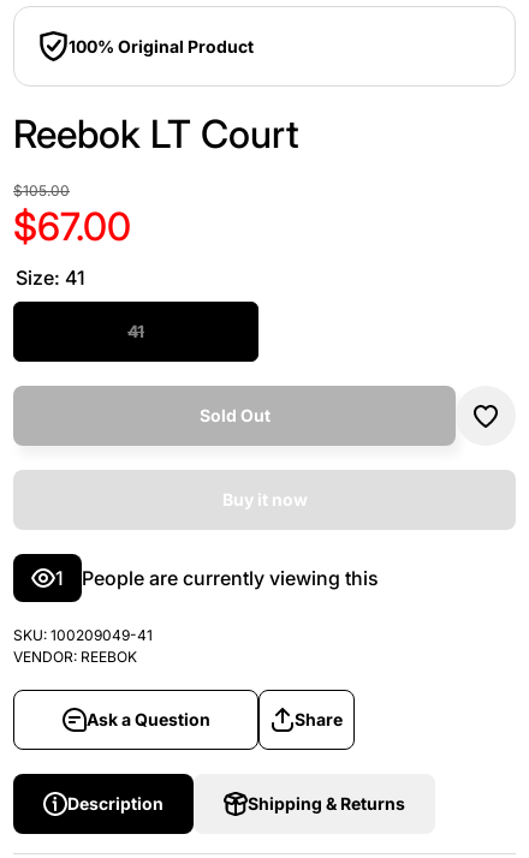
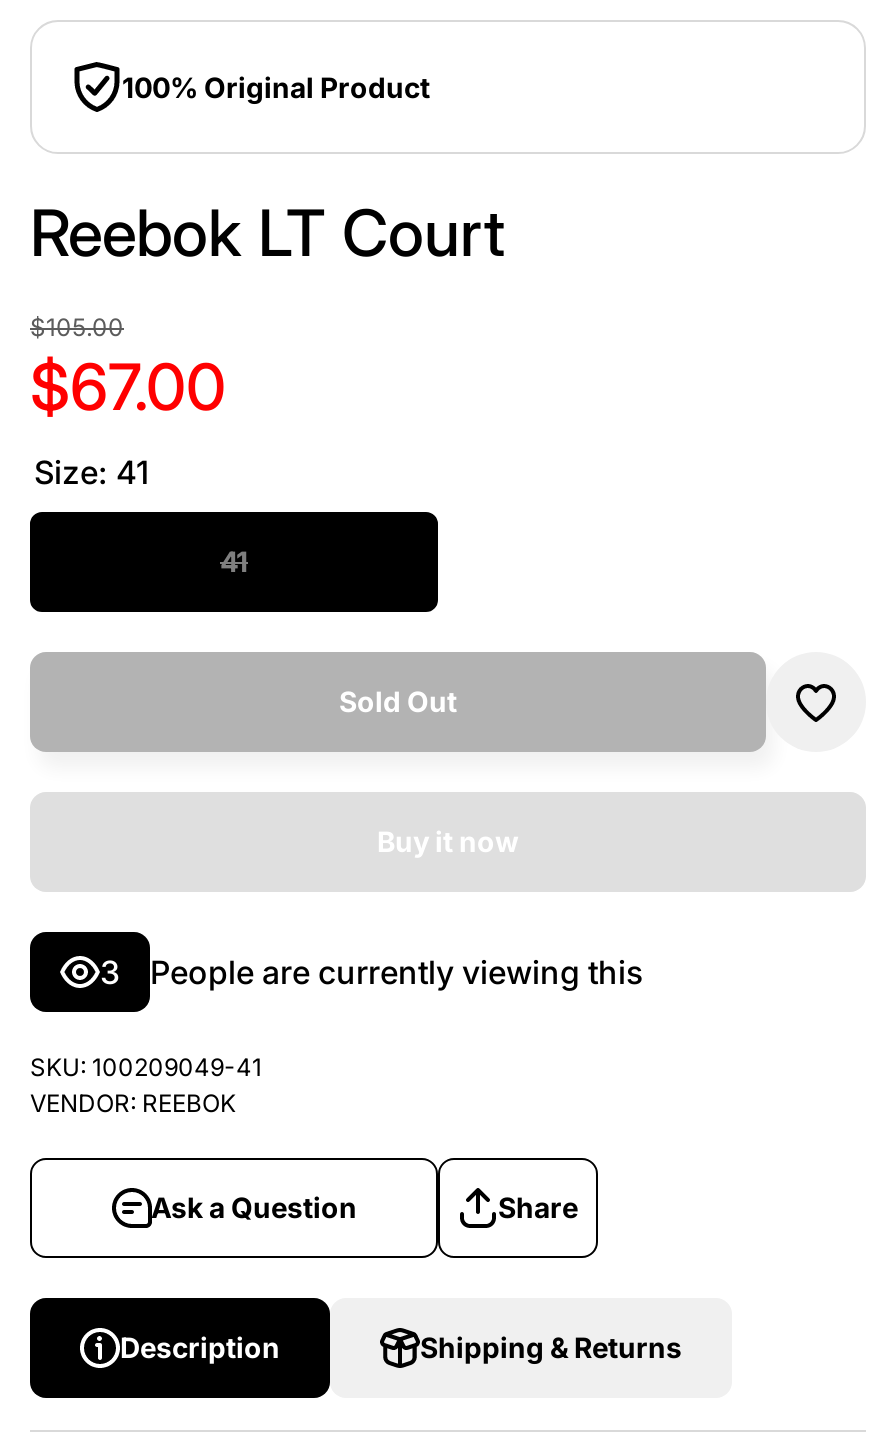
[55,566,379,590] 1 People are currently viewing this -> [100,951,644,991] 3 People are currently viewing this

